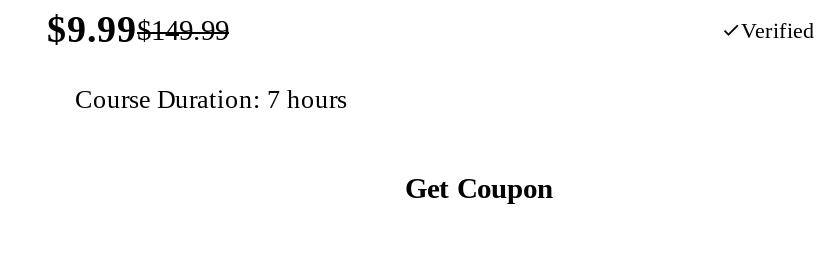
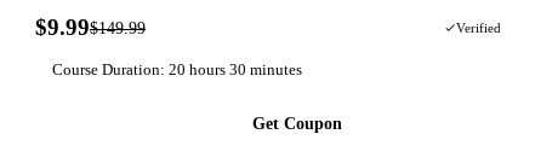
[75,86,347,114] Course Duration: 7 hours -> [52,62,302,78] Course Duration: 20 hours 30 minutes

